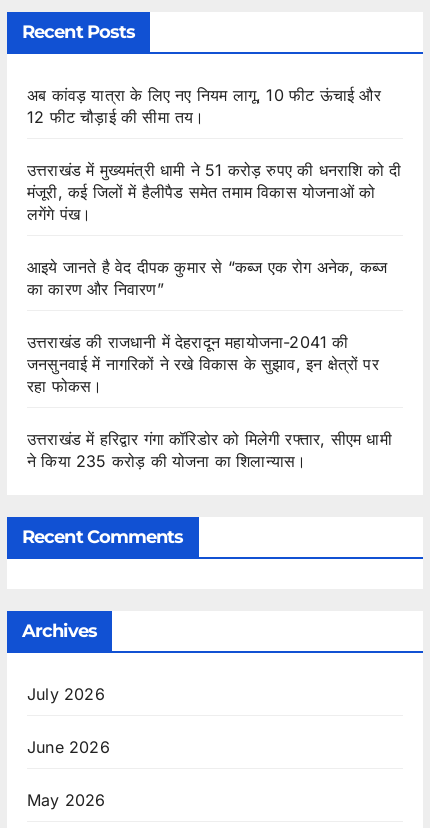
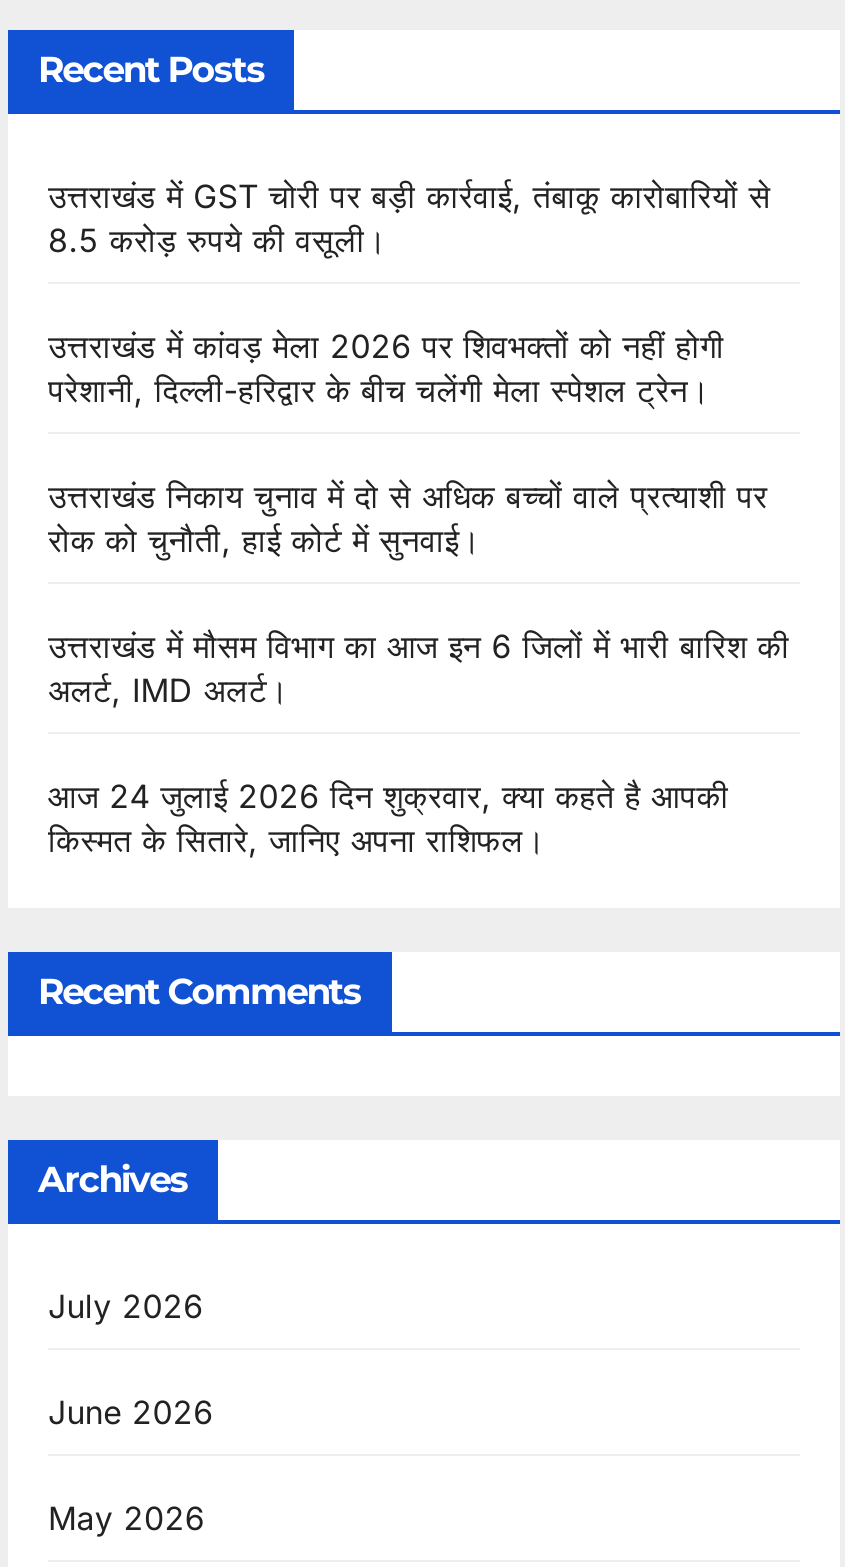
[27,85,381,127] अब कांवड़ यात्रा के लिए नए नियम लागू, 10 फीट ऊंचाई और | 12 फीट चौड़ाई की सीमा तय। -> [48,177,771,261] उत्तराखंड में GST चोरी पर बड़ी कार्रवाई, तंबाकू कारोबारियों से | 8.5 करोड़ रुपये की वसूली।
[27,160,401,224] उत्तराखंड में मुख्यमंत्री धामी ने 51 करोड़ रुपए की धनराशि को दी | मंजूरी, कई जिलों में हैलीपैड समेत तमाम विकास योजनाओं को | लगेंगे पंख। -> [48,327,724,411] उत्तराखंड में कांवड़ मेला 2026 पर शिवभक्तों को नहीं होगी | परेशानी, दिल्ली-हरिद्वार के बीच चलेंगी मेला स्पेशल ट्रेन।
[27,257,387,299] आइये जानते है वेद दीपक कुमार से “कब्ज एक रोग अनेक, कब्ज | का कारण और निवारण” -> [48,477,768,561] उत्तराखंड निकाय चुनाव में दो से अधिक बच्चों वाले प्रत्याशी पर | रोक को चुनौती, हाई कोर्ट में सुनवाई।
[27,332,379,396] उत्तराखंड की राजधानी में देहरादून महायोजना-2041 की | जनसुनवाई में नागरिकों ने रखे विकास के सुझाव, इन क्षेत्रों पर | रहा फोकस। -> [48,627,790,711] उत्तराखंड में मौसम विभाग का आज इन 6 जिलों में भारी बारिश की | अलर्ट, IMD अलर्ट।
[27,429,392,471] उत्तराखंड में हरिद्वार गंगा कॉरिडोर को मिलेगी रफ्तार, सीएम धामी | ने किया 235 करोड़ की योजना का शिलान्यास। -> [48,777,729,861] आज 24 जुलाई 2026 दिन शुक्रवार, क्या कहते है आपकी | किस्मत के सितारे, जानिए अपना राशिफल।

